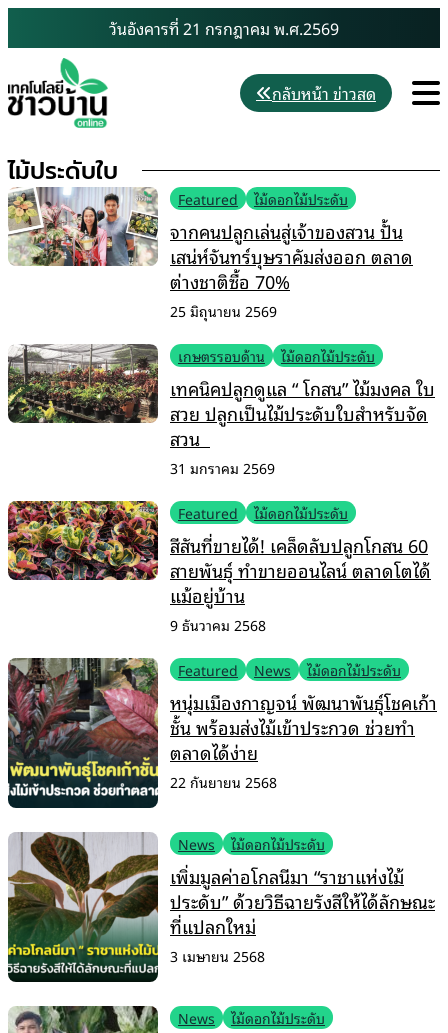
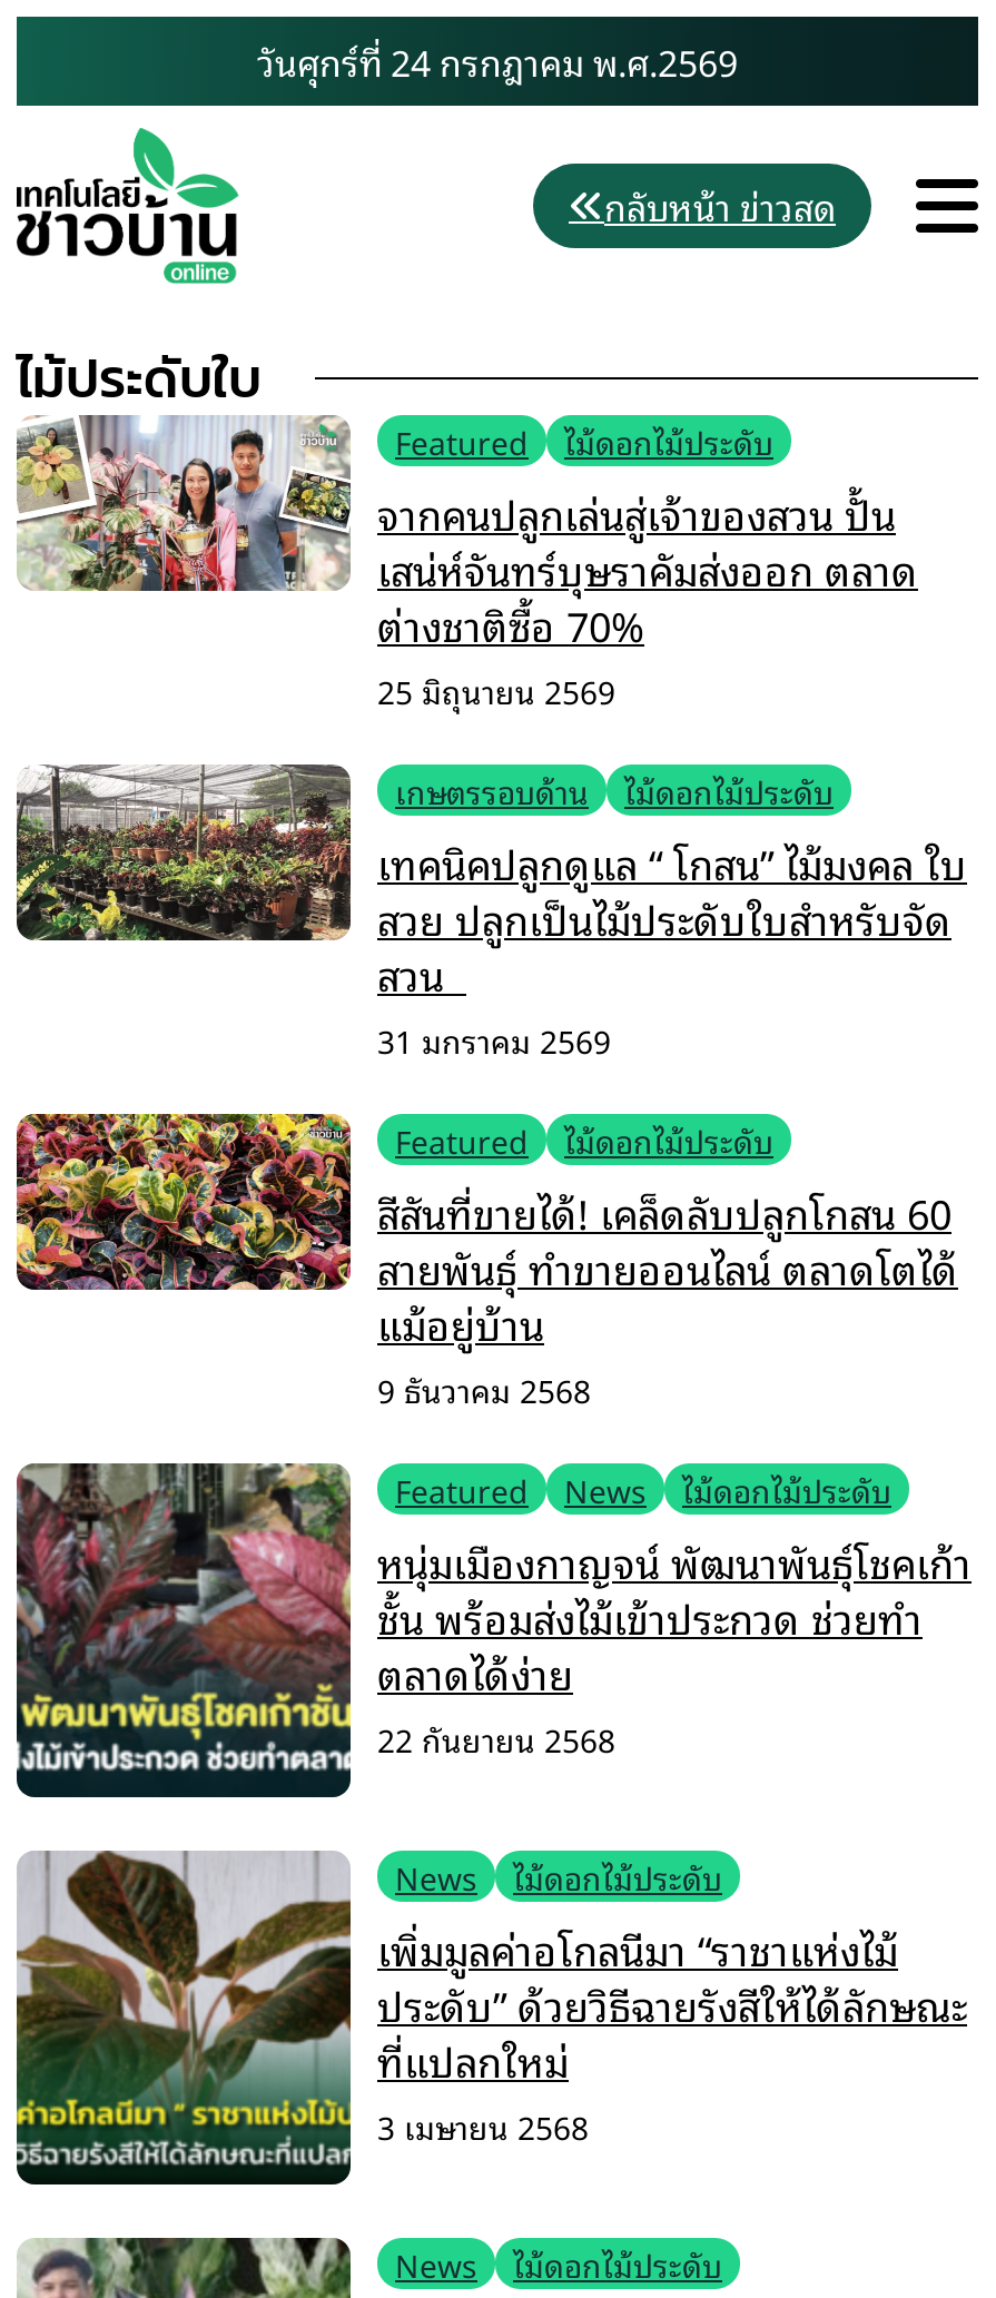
[109,15,339,41] วันอังคารที่ 21 กรกฎาคม พ.ศ.2569 -> [257,32,738,90] วันศุกร์ที่ 24 กรกฎาคม พ.ศ.2569

